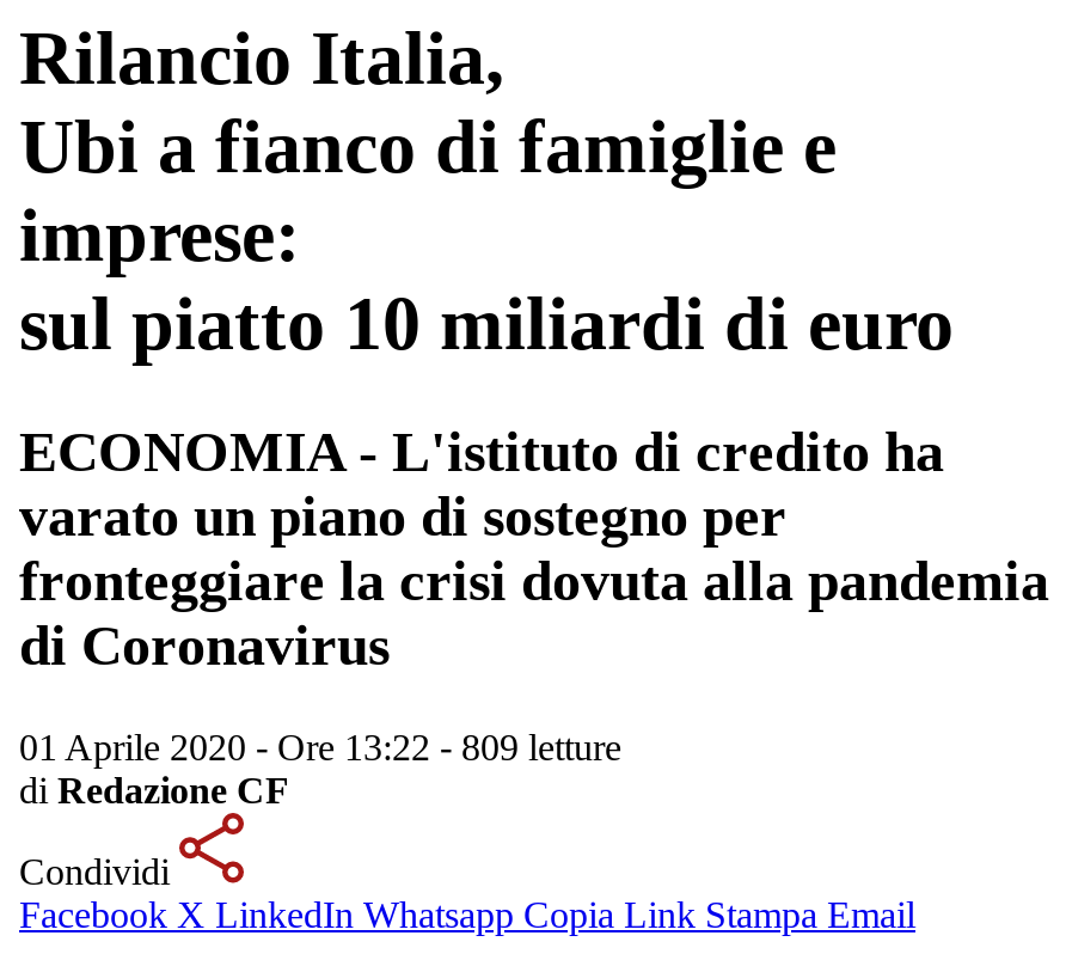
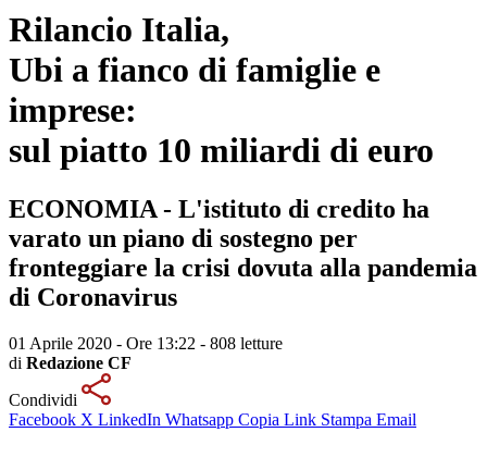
[19,726,621,767] 01 Aprile 2020 - Ore 13:22 - 809 letture -> [9,334,283,352] 01 Aprile 2020 - Ore 13:22 - 808 letture

